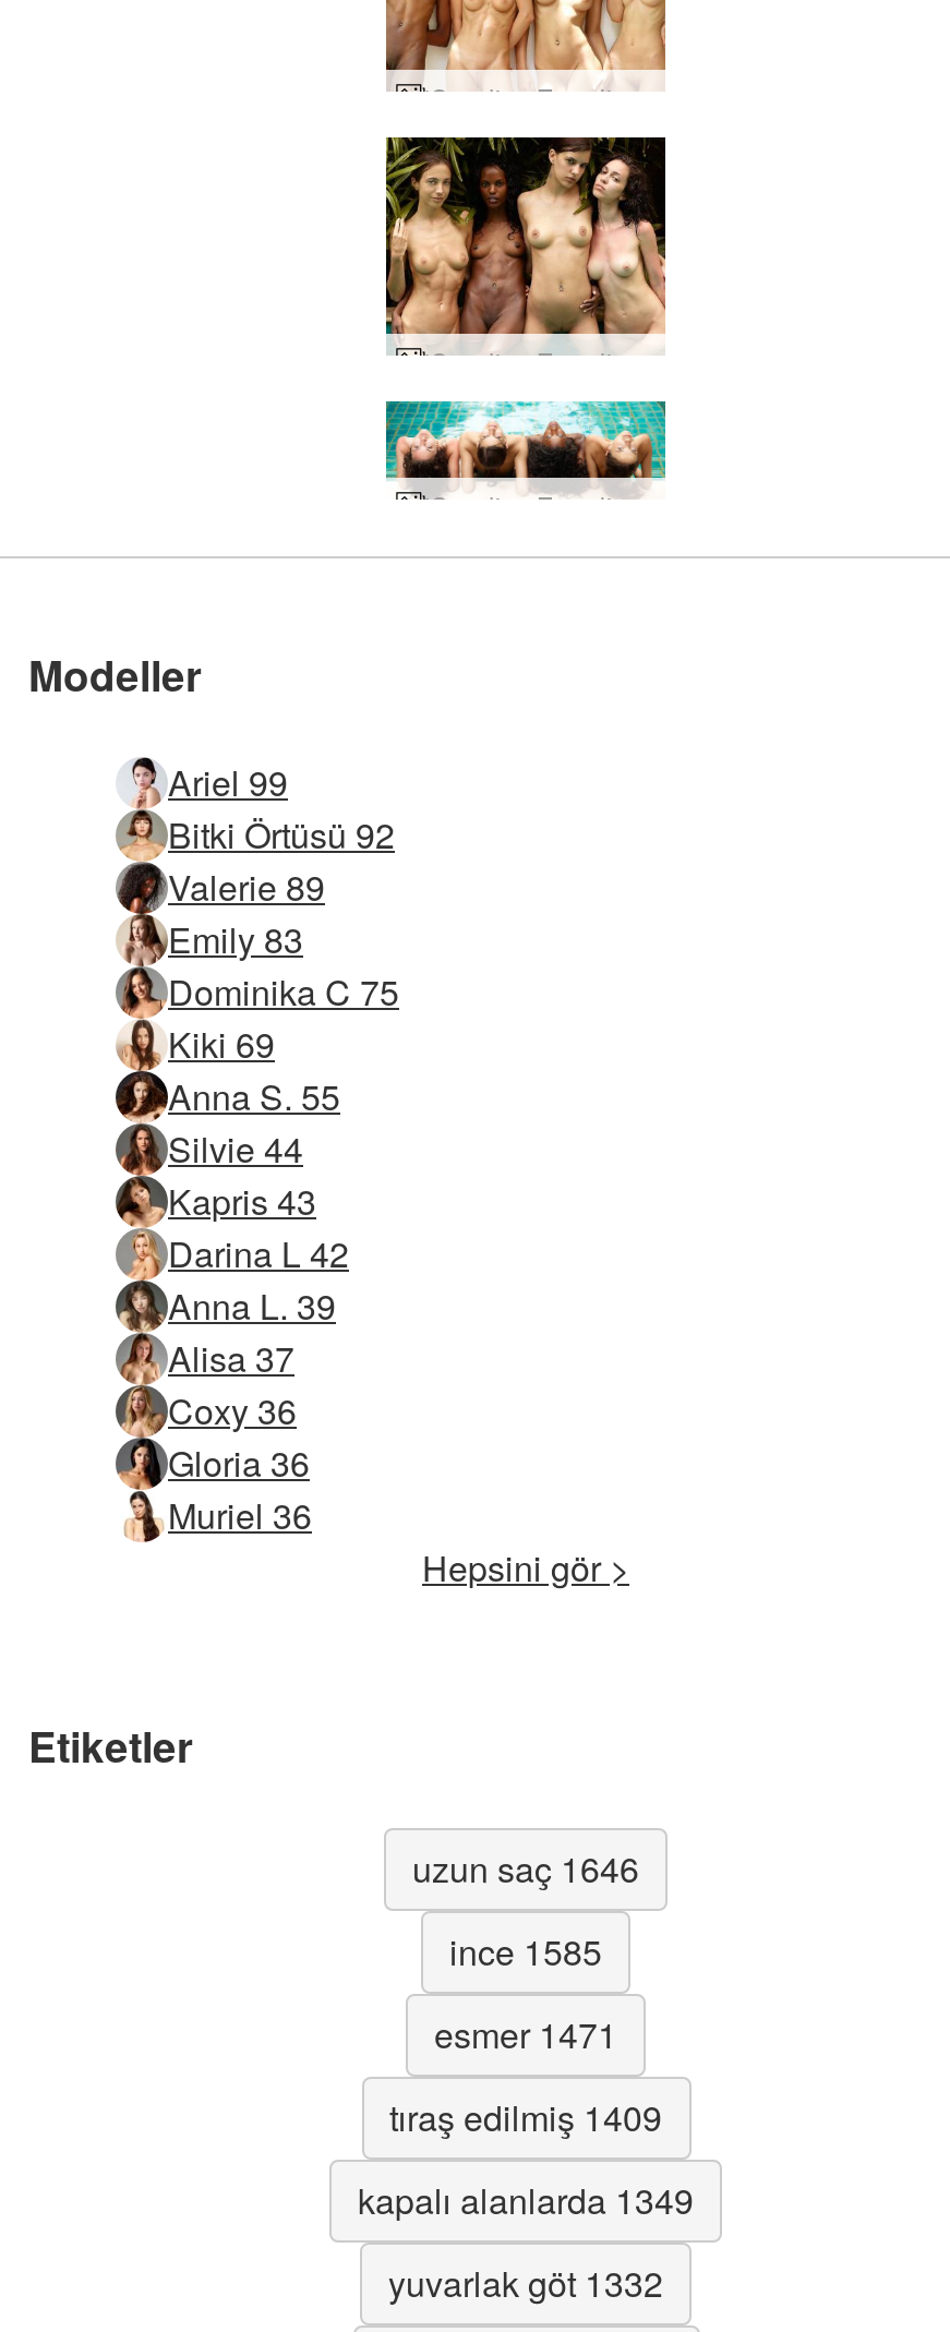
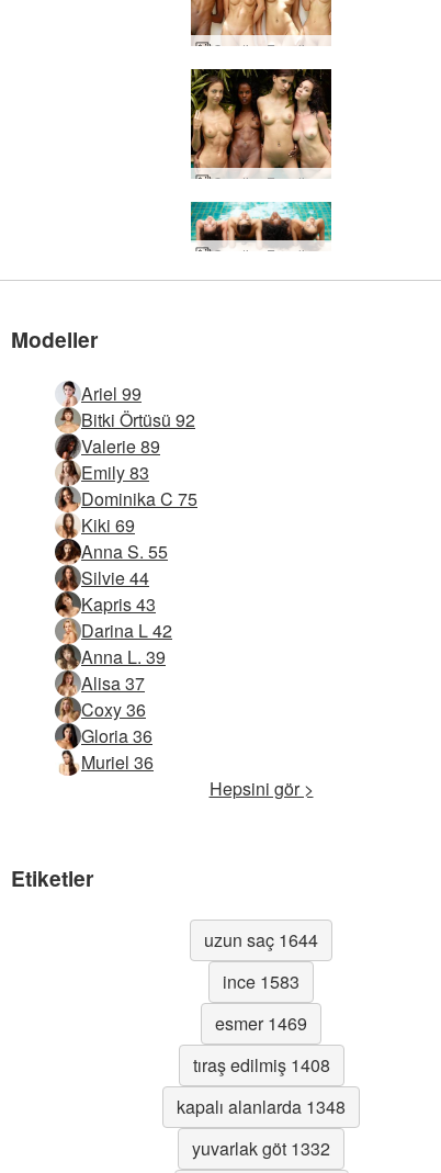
[412,1844,639,1894] uzun saç 1646 -> [204,927,318,953] uzun saç 1644
[449,1926,602,1977] ince 1585 -> [223,969,299,994] ince 1583
[434,2009,617,2060] esmer 1471 -> [215,1011,307,1036] esmer 1469
[389,2092,662,2142] tıraş edilmiş 1409 -> [193,1052,330,1078] tıraş edilmiş 1408
[358,2175,694,2225] kapalı alanlarda 1349 -> [177,1094,346,1119] kapalı alanlarda 1348

